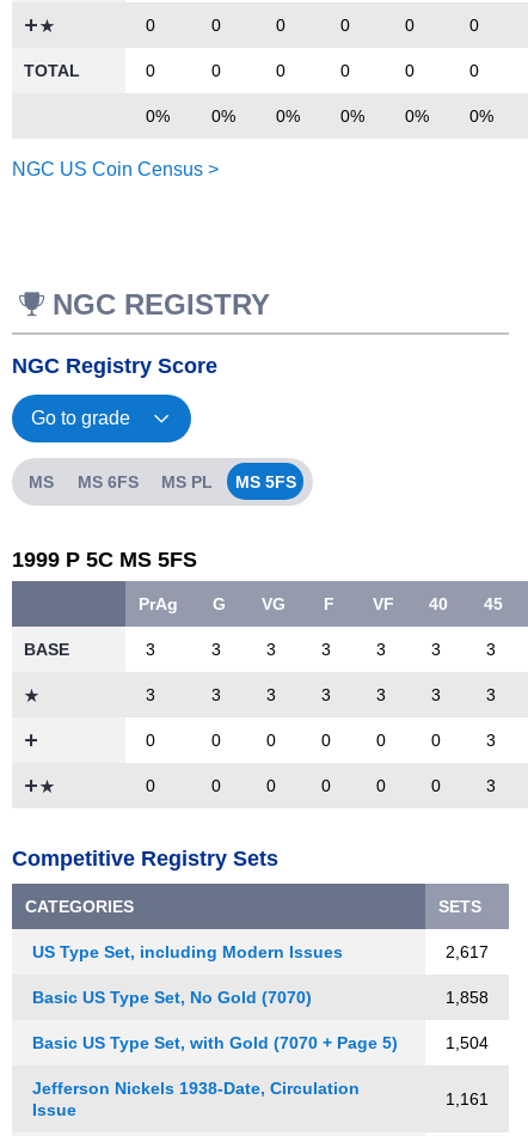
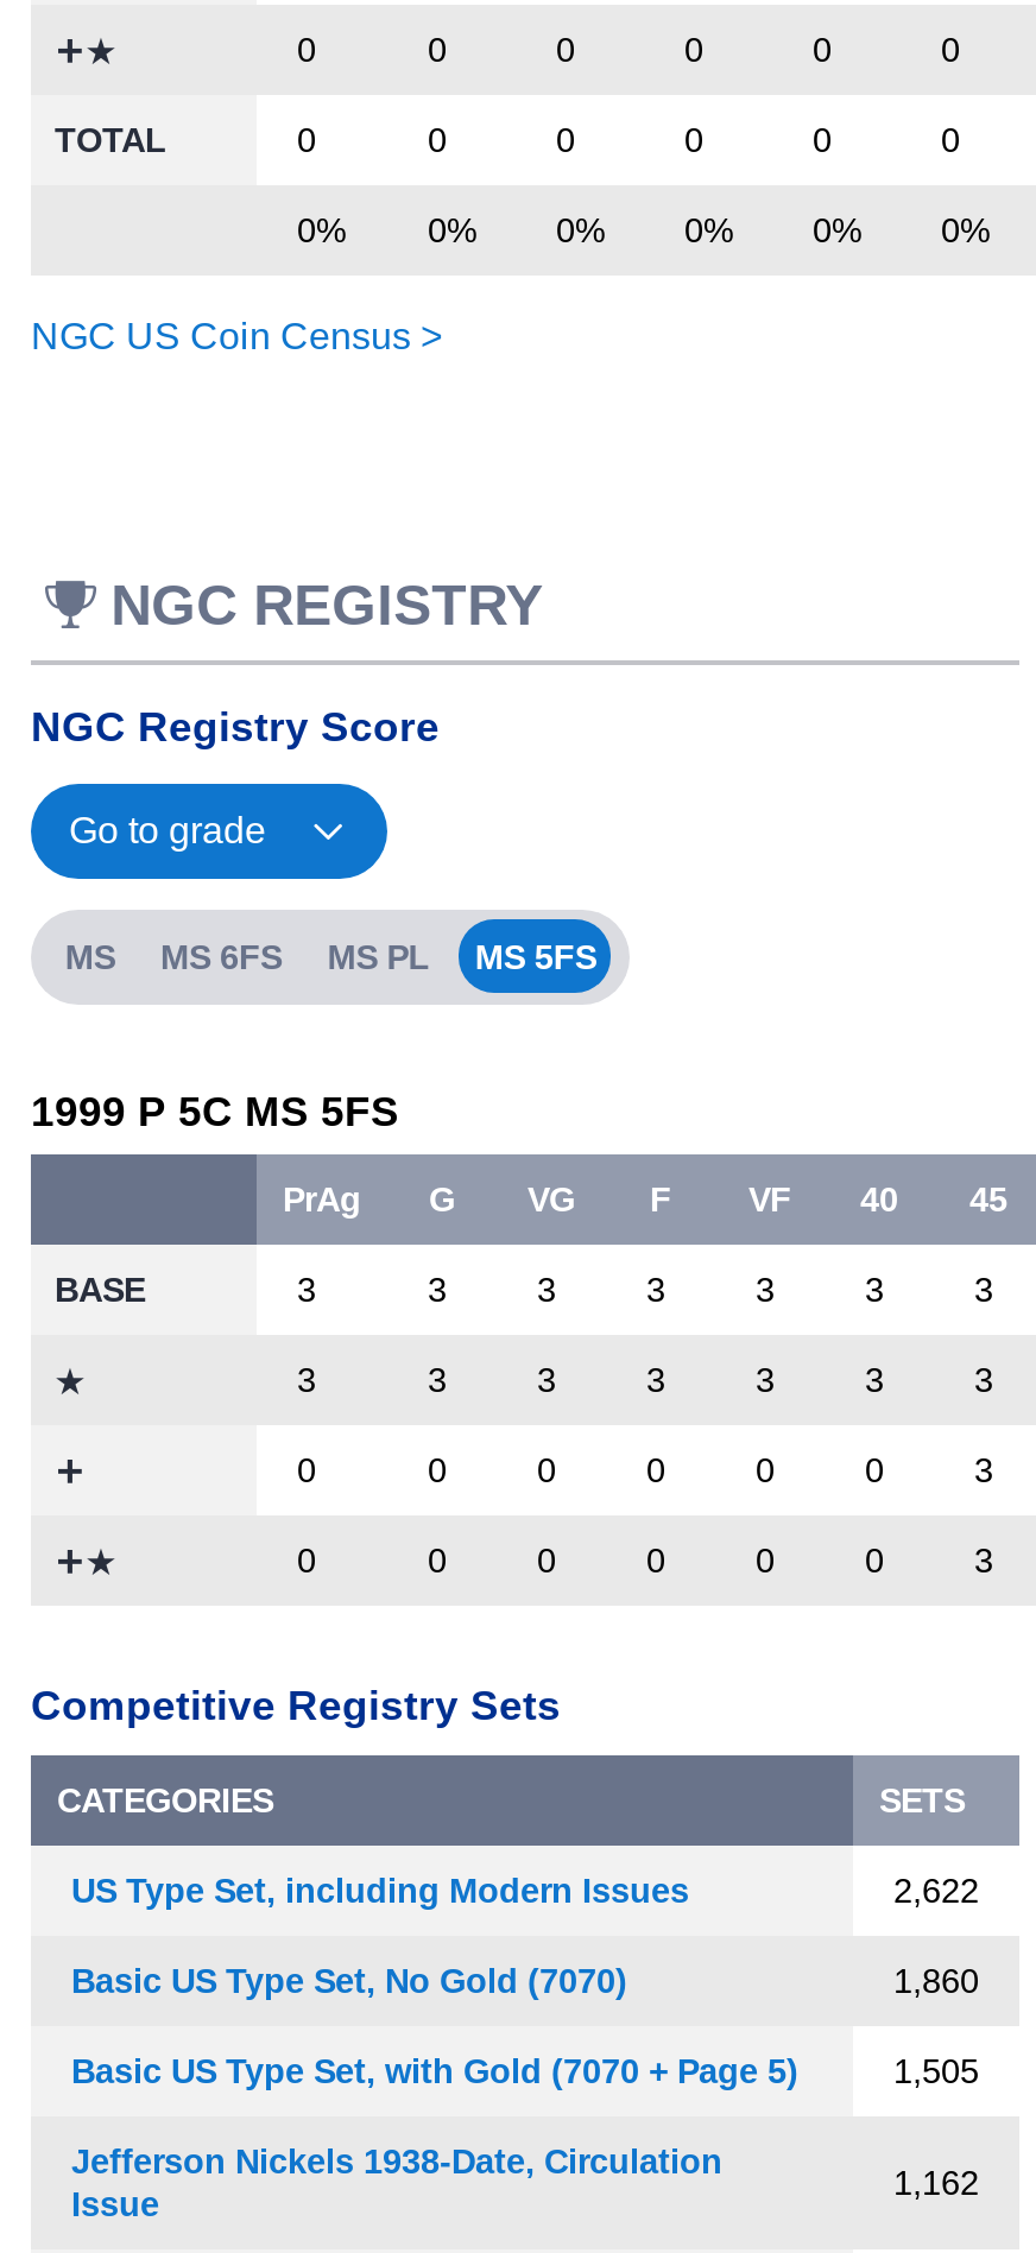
[446,942,489,961] 2,617 -> [893,1871,979,1909] 2,622
[446,987,489,1006] 1,858 -> [893,1961,979,1999] 1,860
[446,1033,489,1052] 1,504 -> [893,2051,979,2089] 1,505
[446,1089,489,1108] 1,161 -> [893,2163,979,2201] 1,162

